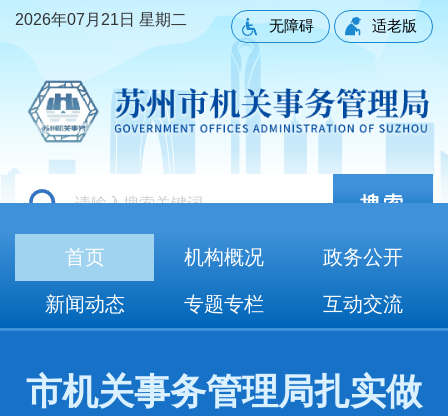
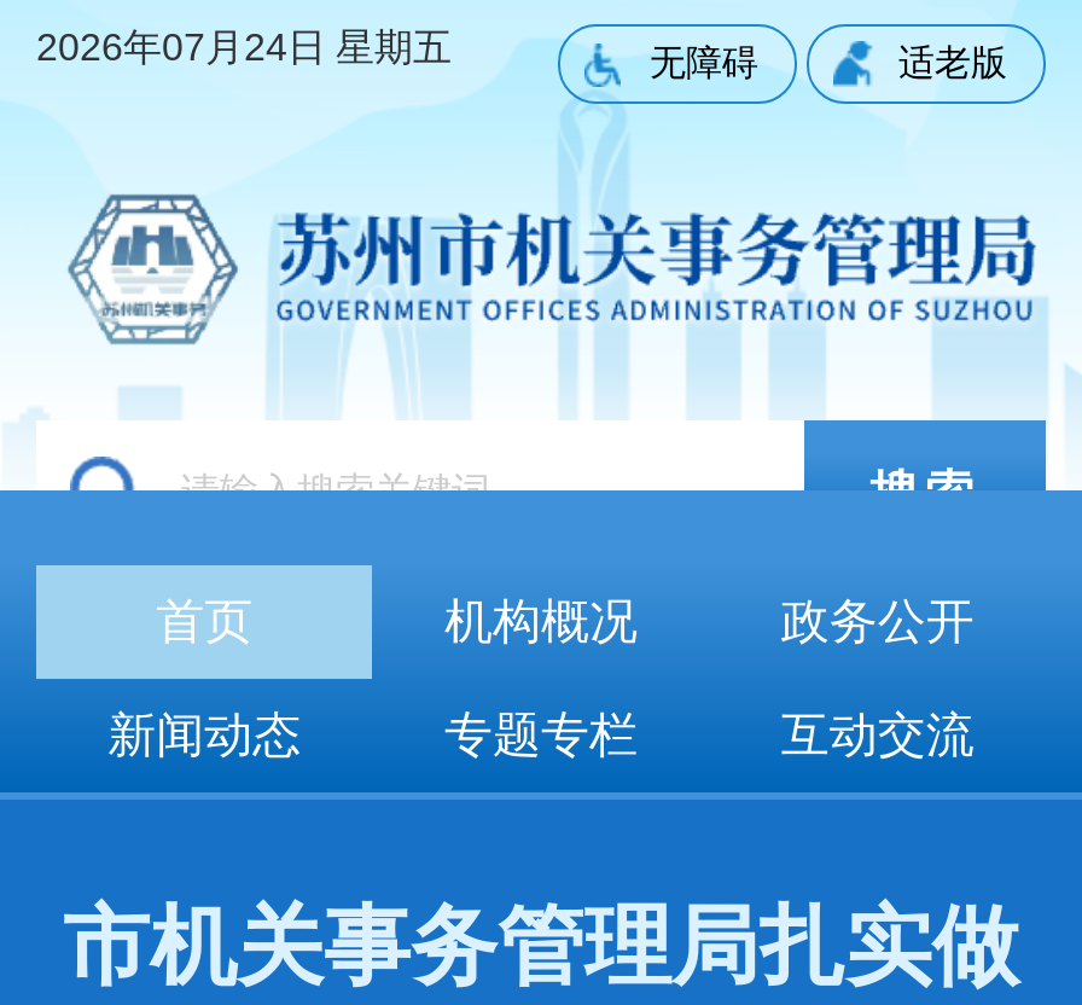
[15,11,187,28] 2026年07月21日 星期二 -> [36,27,452,68] 2026年07月24日 星期五

